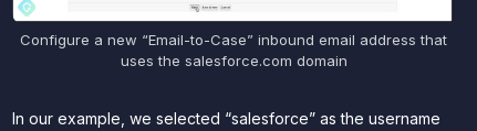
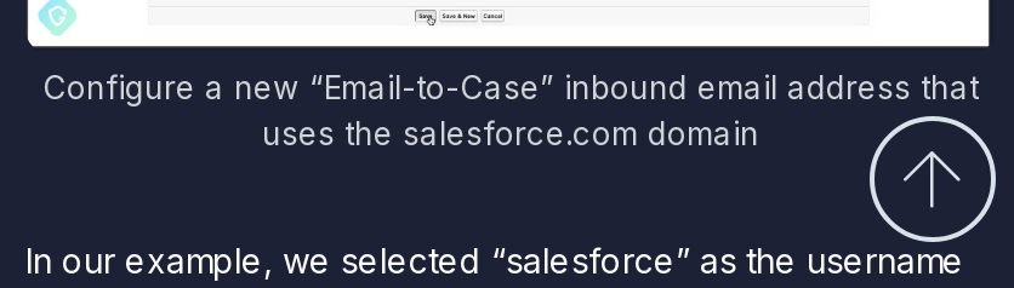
none -> [867,114,998,235] [image]

